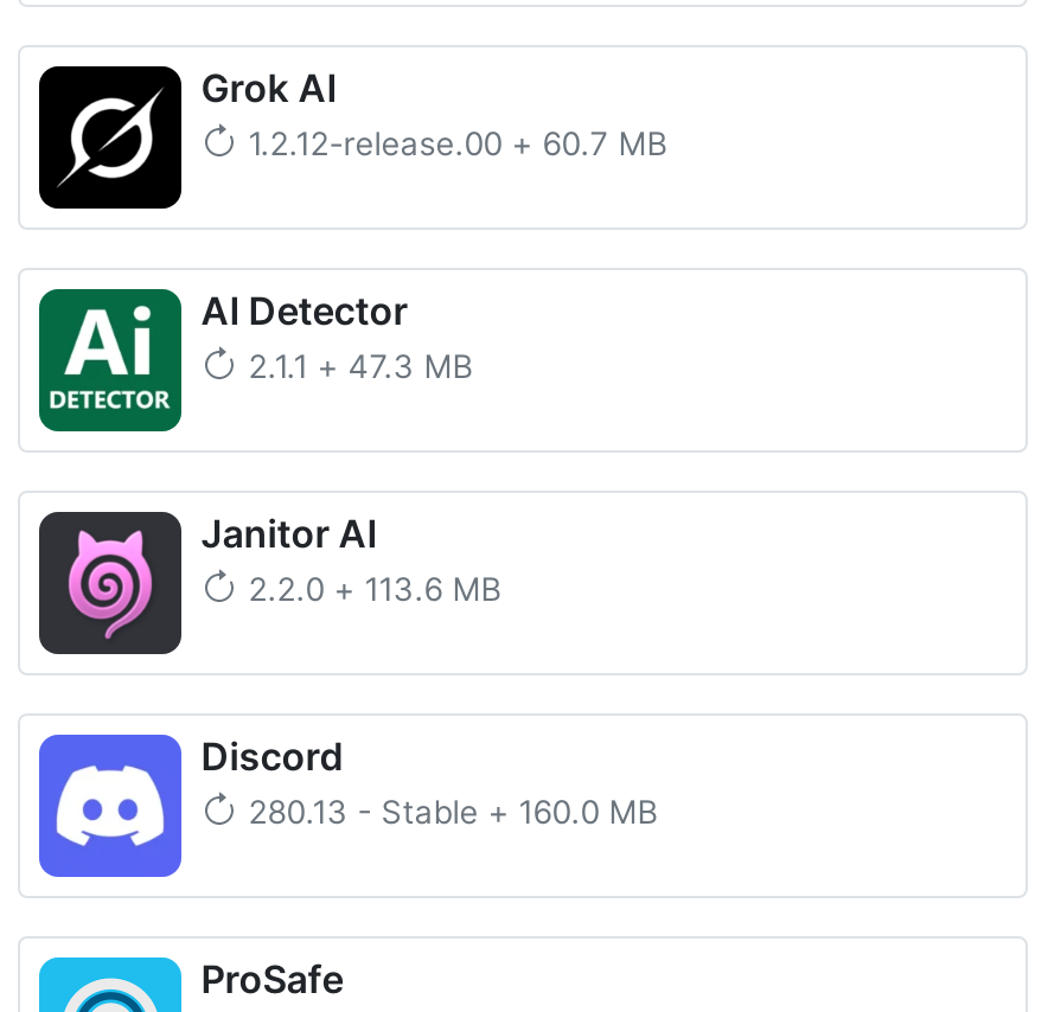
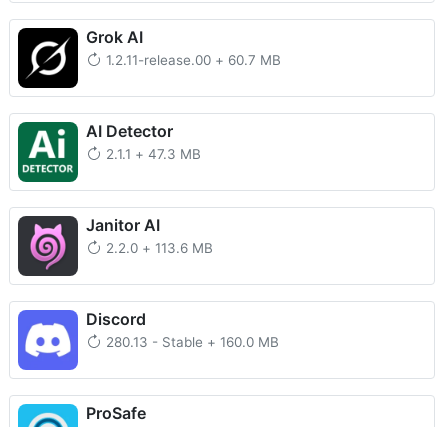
[248,124,668,162] 1.2.12-release.00 + 60.7 MB -> [106,52,281,68] 1.2.11-release.00 + 60.7 MB

